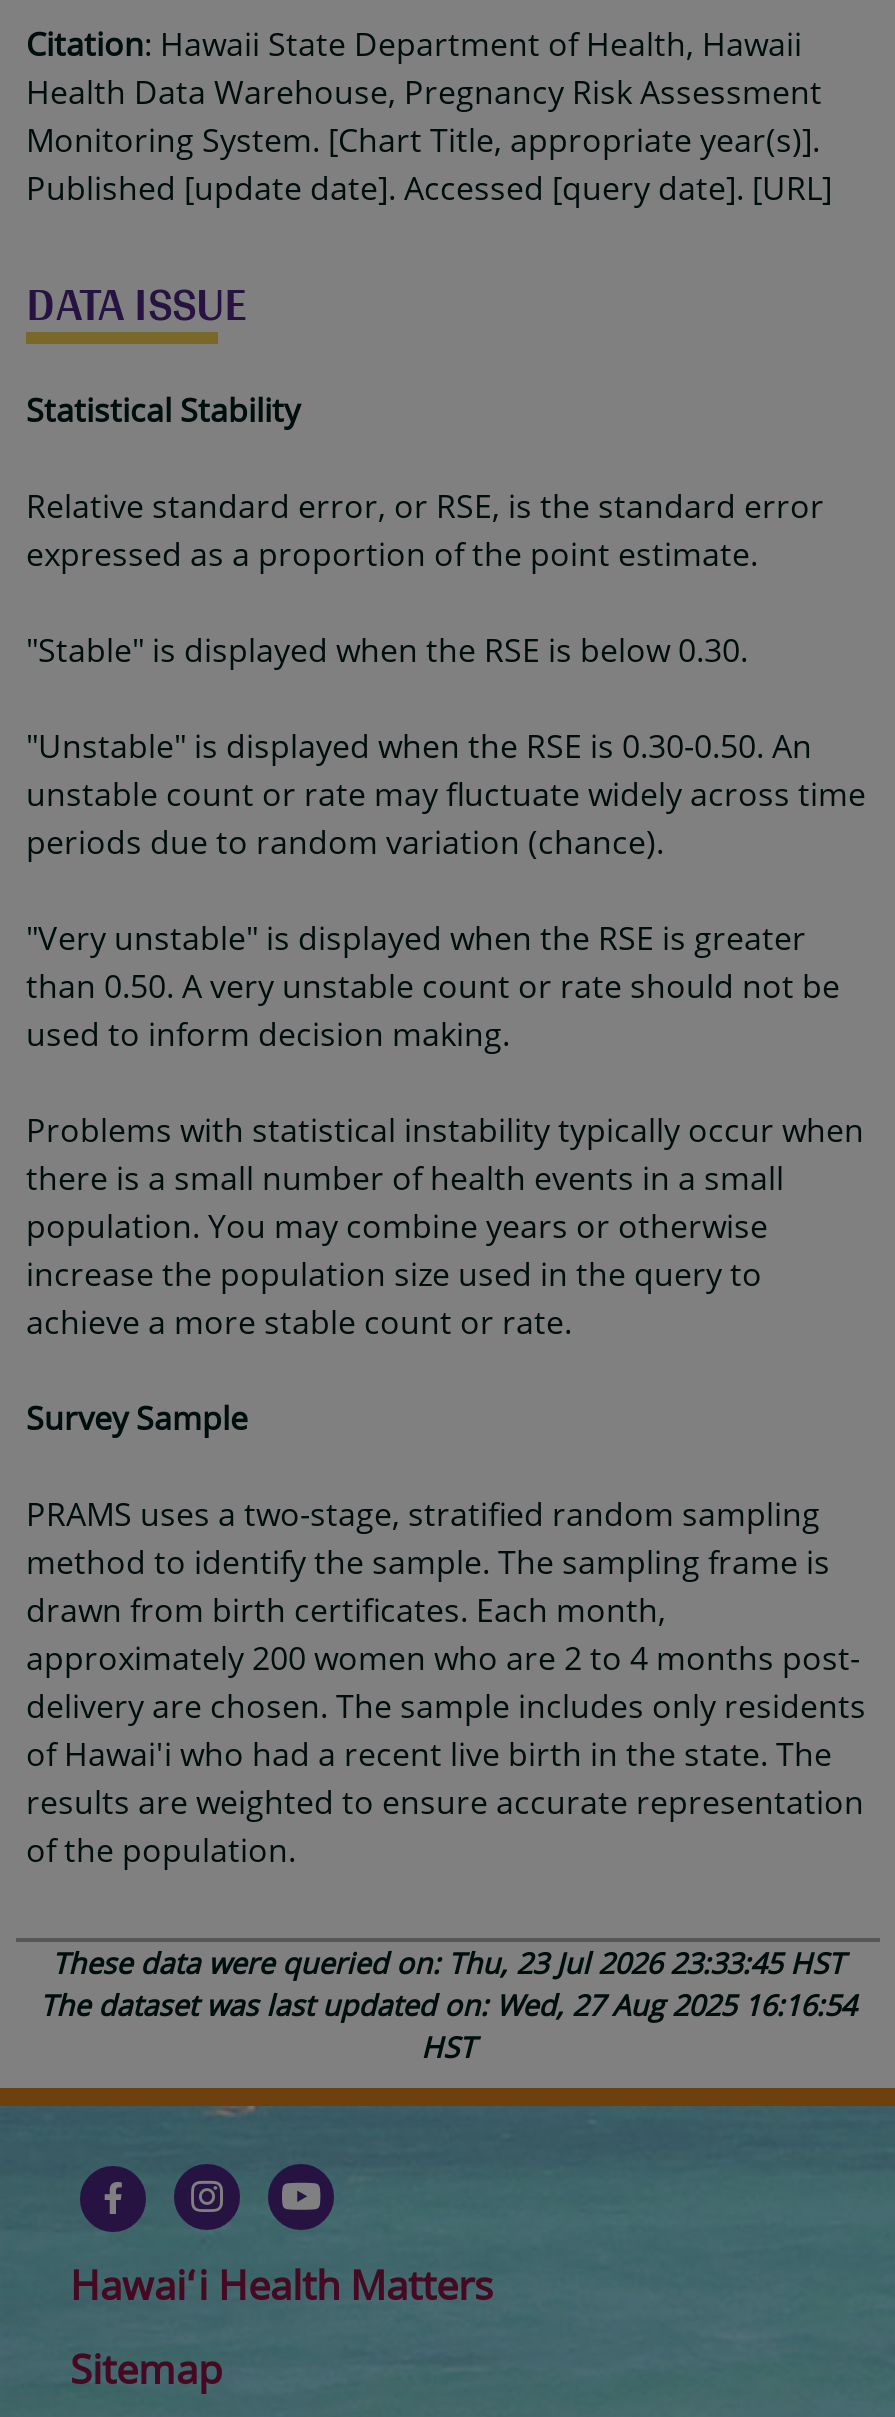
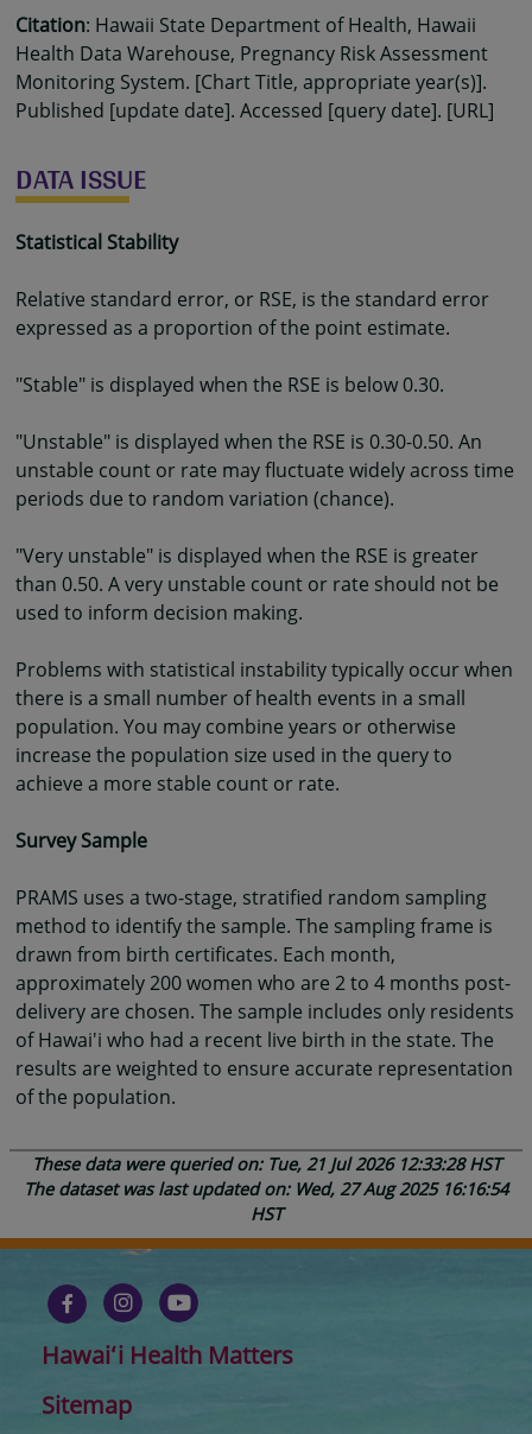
[52,1944,844,1982] These data were queried on: Thu, 23 Jul 2026 23:33:45 HST -> [31,1153,501,1175] These data were queried on: Tue, 21 Jul 2026 12:33:28 HST

